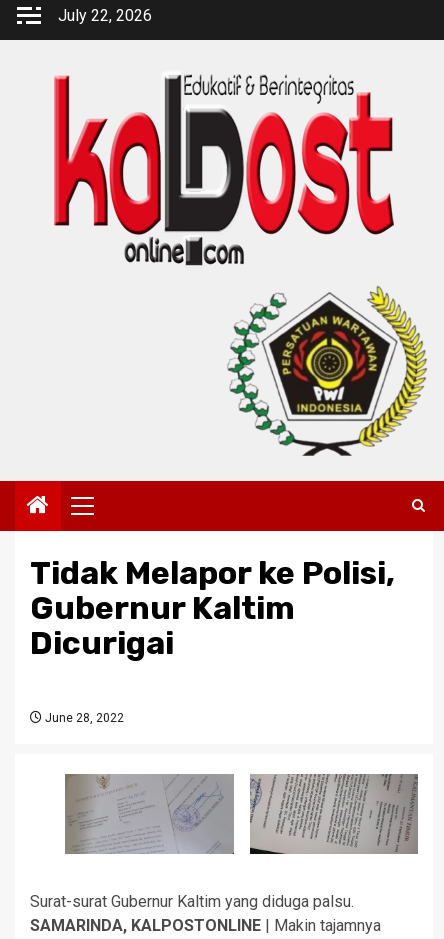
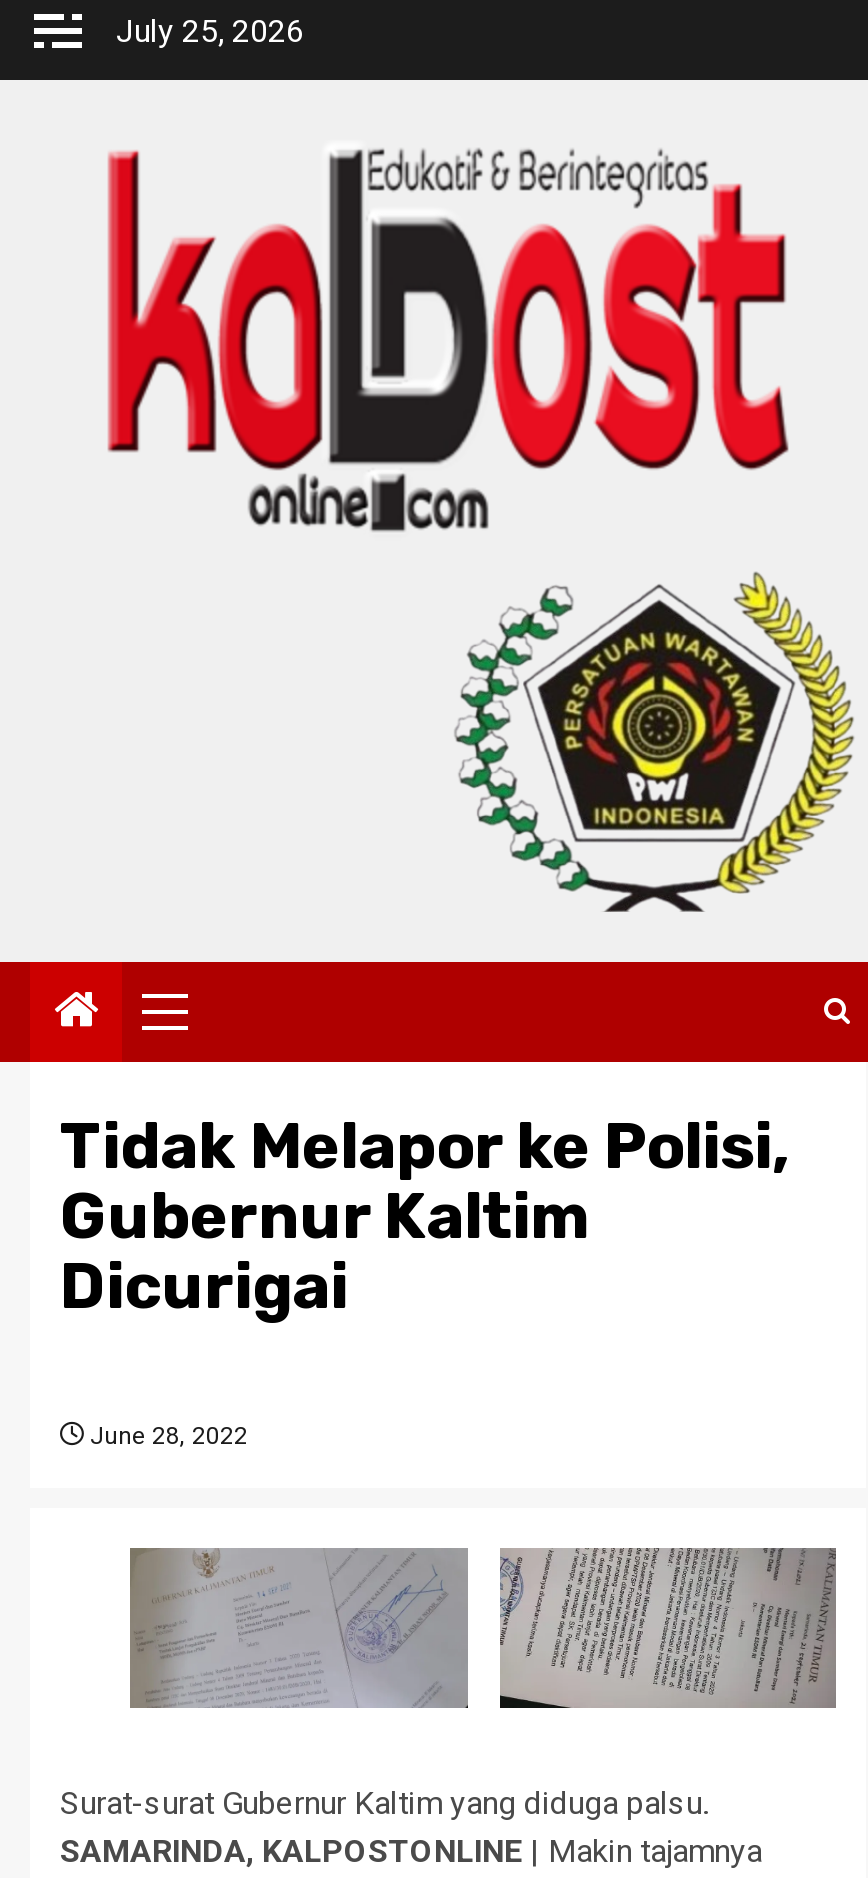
[58,6,152,25] July 22, 2026 -> [116,12,304,50] July 25, 2026

